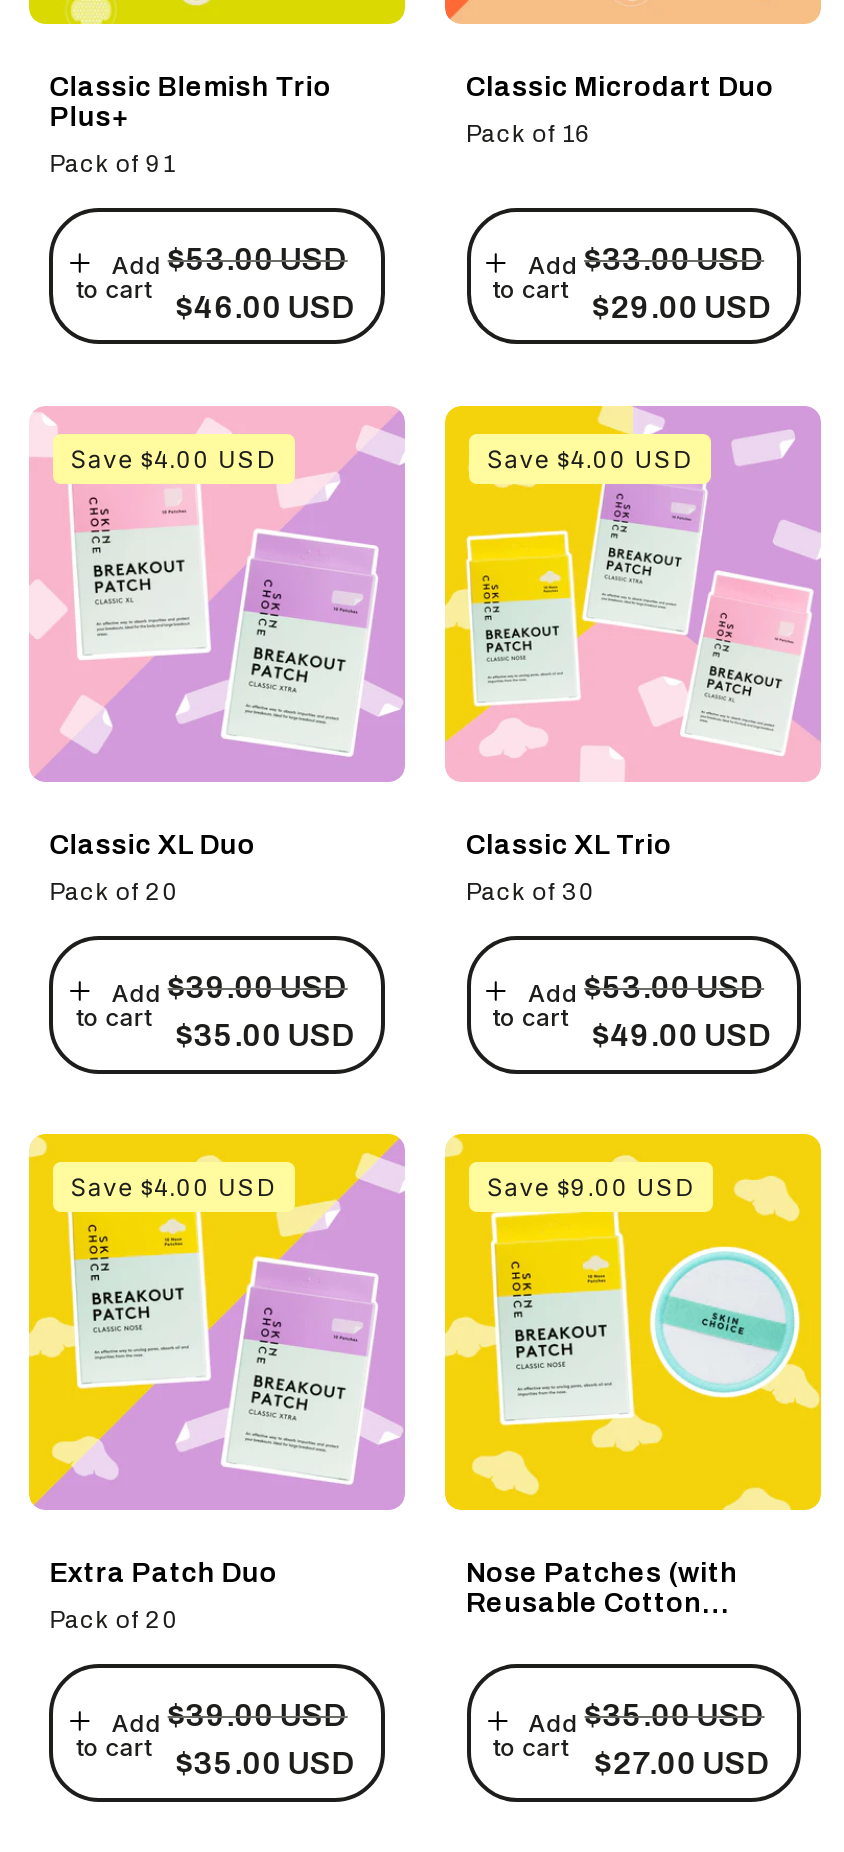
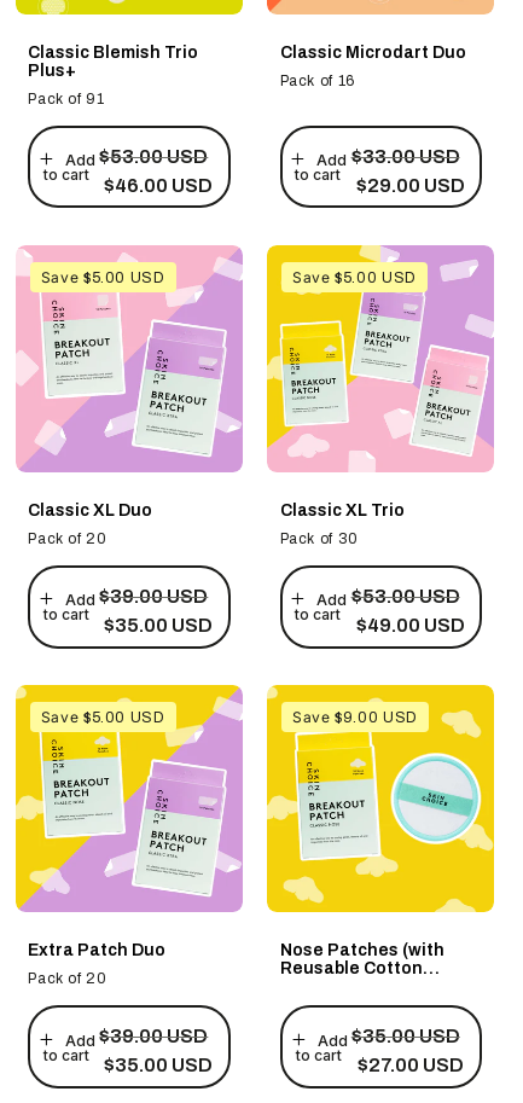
[71,444,276,474] Save $4.00 USD -> [41,268,165,286] Save $5.00 USD
[487,444,693,474] Save $4.00 USD -> [292,268,416,286] Save $5.00 USD
[71,1172,276,1202] Save $4.00 USD -> [41,708,165,726] Save $5.00 USD

